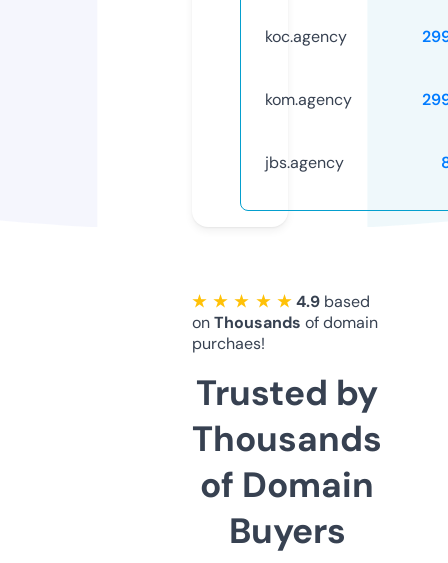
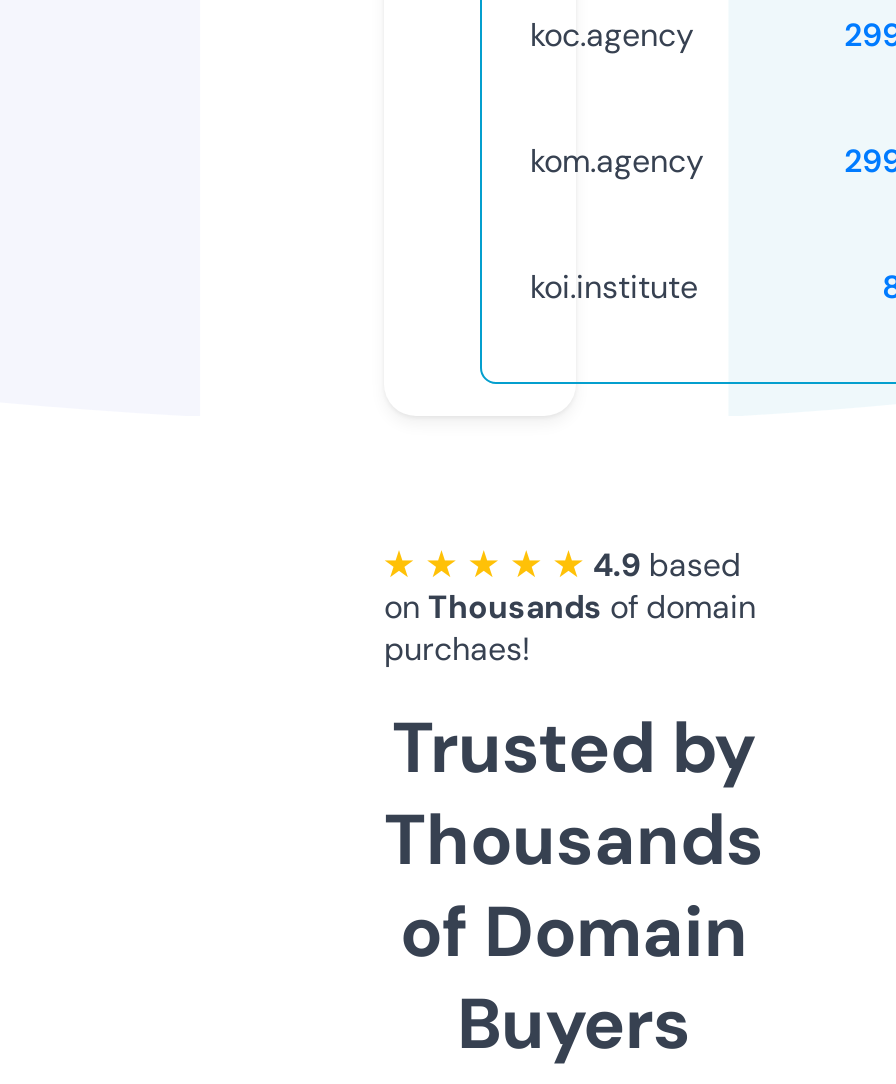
[265,152,344,173] jbs.agency -> [530,266,698,308] koi.institute

